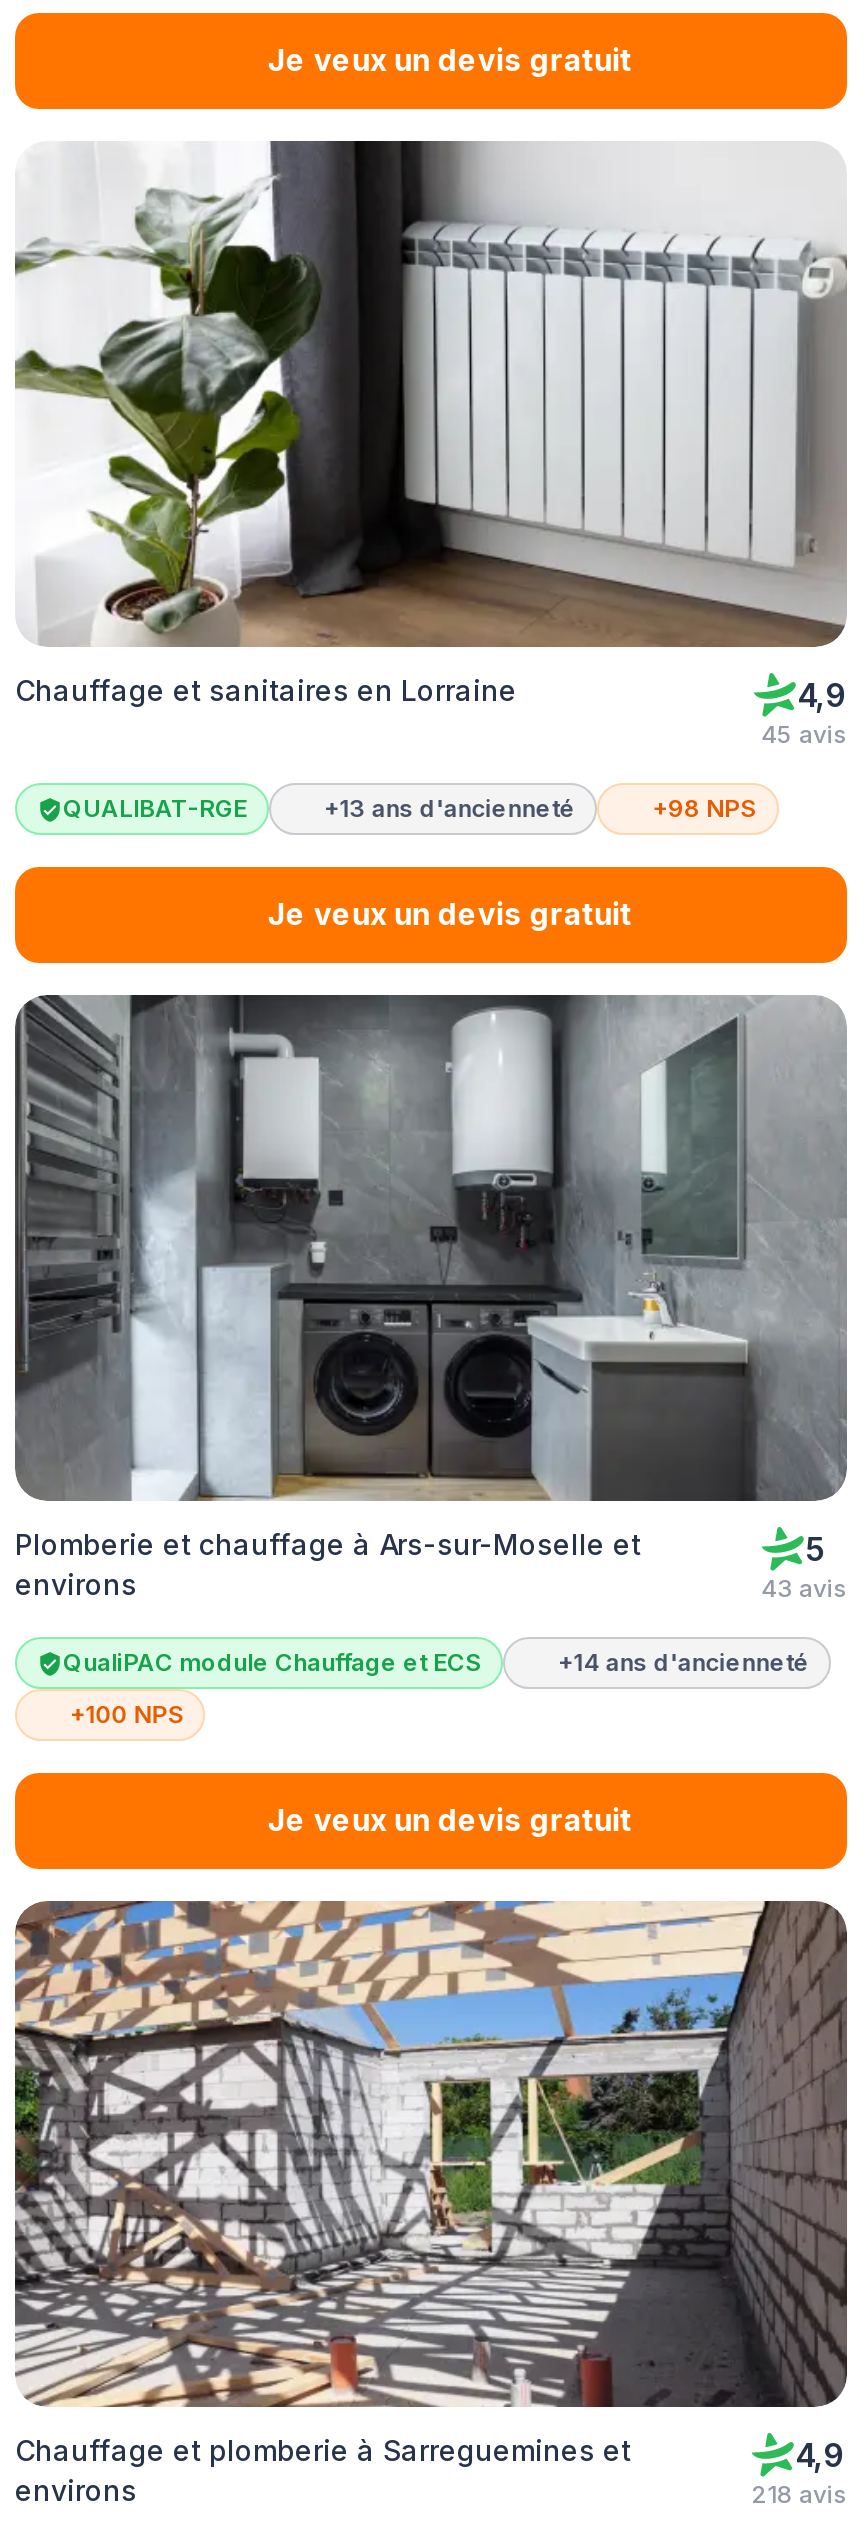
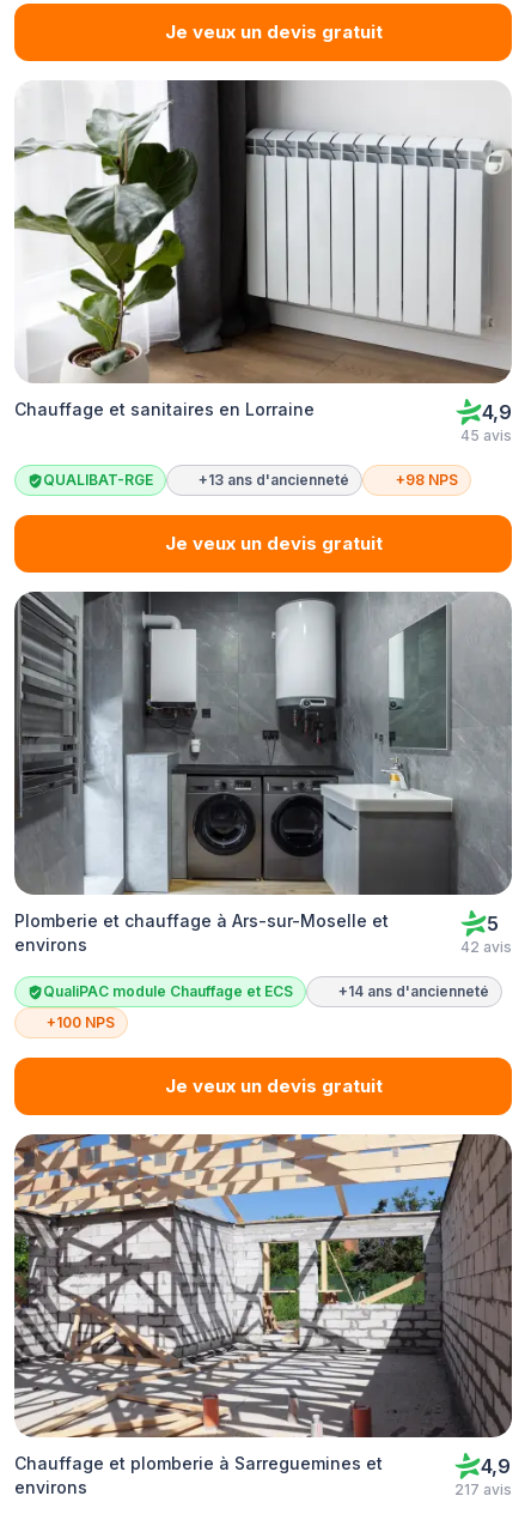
[761,1573,847,1603] 43 avis -> [460,938,512,956] 42 avis
[751,2479,847,2509] 218 avis -> [454,1480,512,1498] 217 avis

